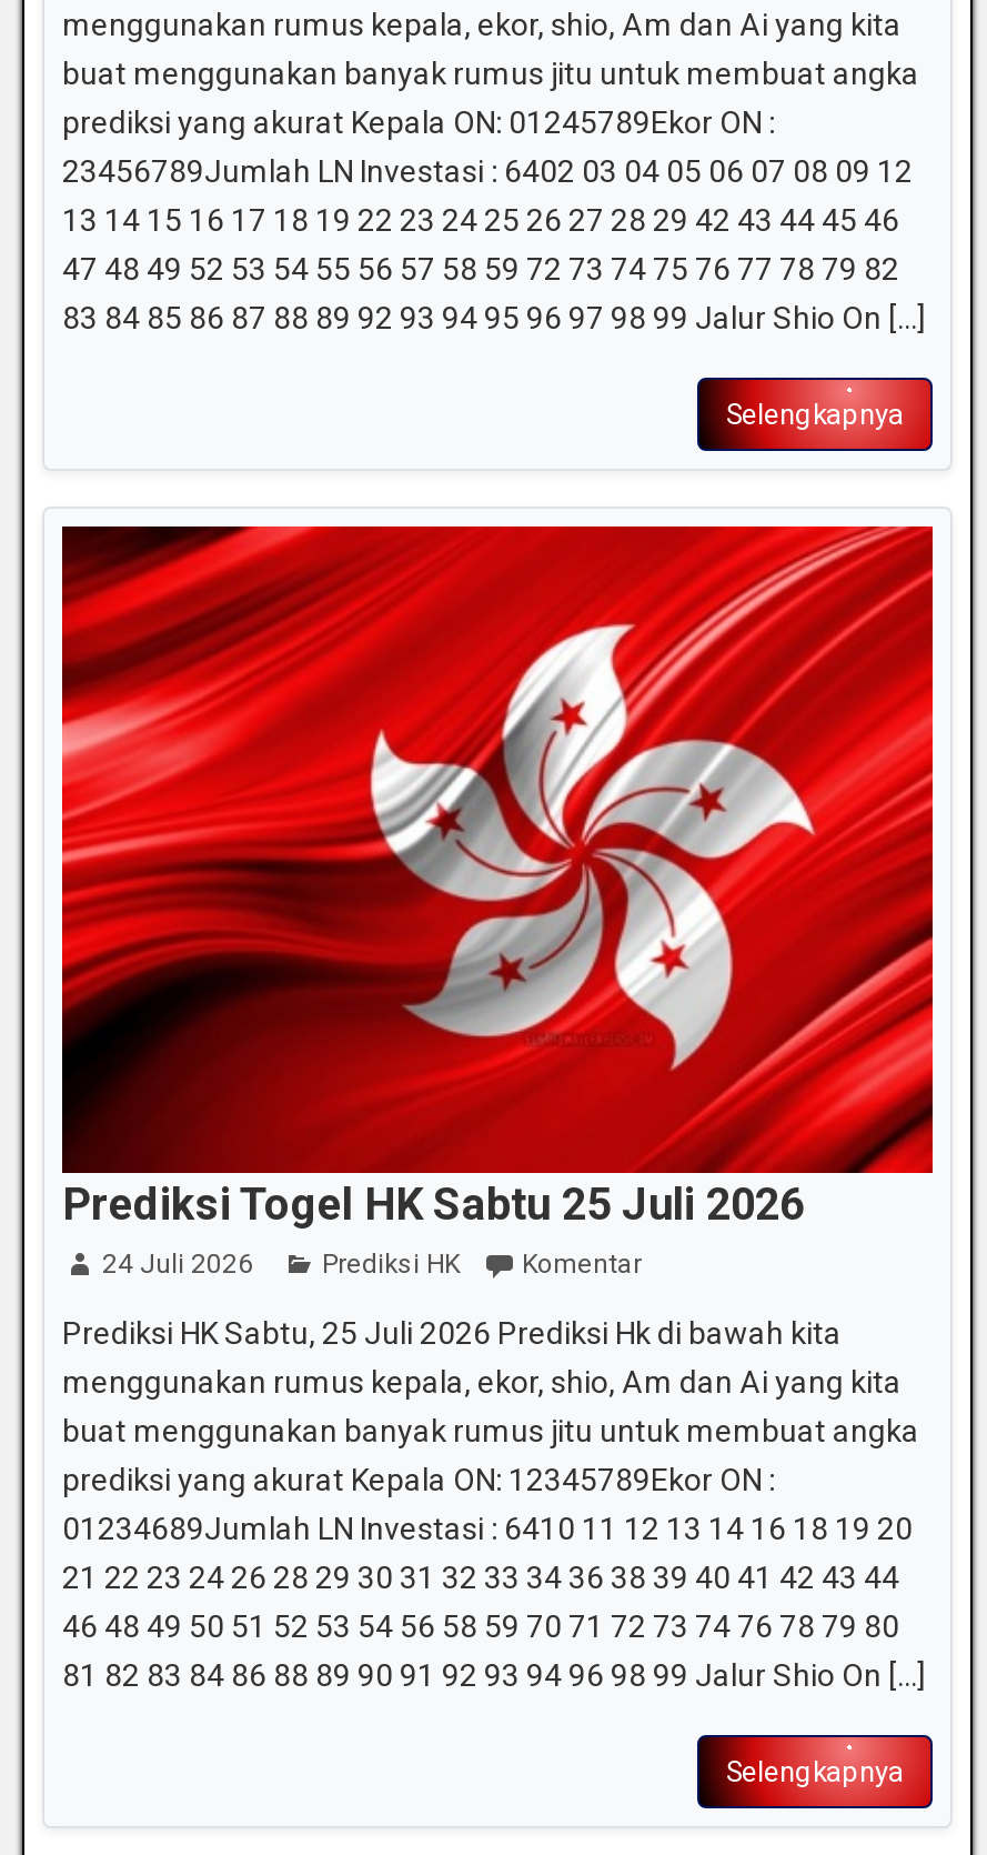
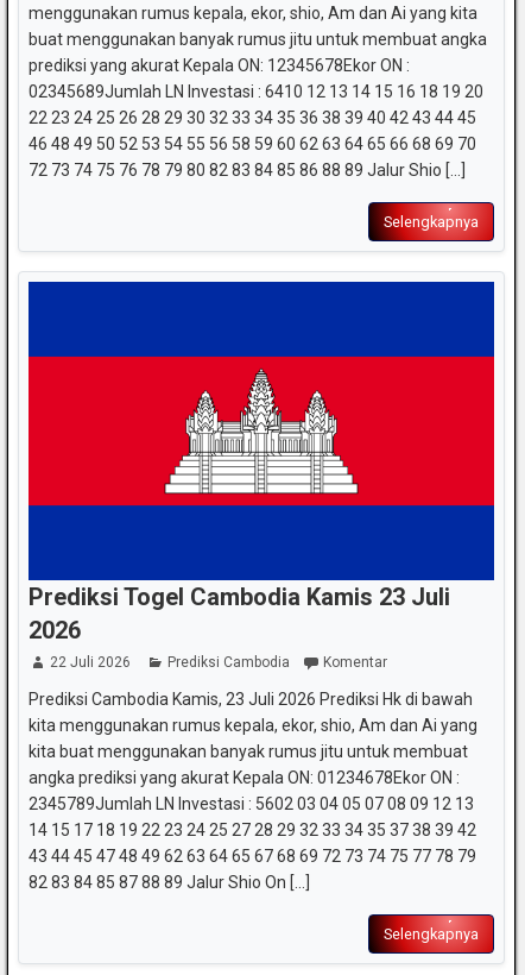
[62,105,926,336] prediksi yang akurat Kepala ON: 01245789Ekor ON : | 23456789Jumlah LN Investasi : 6402 03 04 05 06 07 08 09 12 | 13 14 15 16 17 18 19 22 23 24 25 26 27 28 29 42 43 44 45 46 | 47 48 49 52 53 54 55 56 57 58 59 72 73 74 75 76 77 78 79 82 | 83 84 85 86 87 88 89 92 93 94 95 96 97 98 99 Jalur Shio On [...] -> [29,56,483,180] prediksi yang akurat Kepala ON: 12345678Ekor ON : | 02345689Jumlah LN Investasi : 6410 12 13 14 15 16 18 19 20 | 22 23 24 25 26 28 29 30 32 33 34 35 36 38 39 40 42 43 44 45 | 46 48 49 50 52 53 54 55 56 58 59 60 62 63 64 65 66 68 69 70 | 72 73 74 75 76 78 79 80 82 83 84 85 86 88 89 Jalur Shio [...]
[60,524,935,1280] [image] | Prediksi Togel HK Sabtu 25 Juli 2026 | 24 Juli 2026 | Prediksi HK -> [27,281,495,671] [image] | Prediksi Togel Cambodia Kamis 23 Juli | 2026 | 22 Juli 2026 | Prediksi Cambodia
[62,1316,926,1693] Prediksi HK Sabtu, 25 Juli 2026 Prediksi Hk di bawah kita | menggunakan rumus kepala, ekor, shio, Am dan Ai yang kita | buat menggunakan banyak rumus jitu untuk membuat angka | prediksi yang akurat Kepala ON: 12345789Ekor ON : | 01234689Jumlah LN Investasi : 6410 11 12 13 14 16 18 19 20 | 21 22 23 24 26 28 29 30 31 32 33 34 36 38 39 40 41 42 43 44 | 46 48 49 50 51 52 53 54 56 58 59 70 71 72 73 74 76 78 79 80 | 81 82 83 84 86 88 89 90 91 92 93 94 96 98 99 Jalur Shio On [...] -> [29,690,477,892] Prediksi Cambodia Kamis, 23 Juli 2026 Prediksi Hk di bawah | kita menggunakan rumus kepala, ekor, shio, Am dan Ai yang | kita buat menggunakan banyak rumus jitu untuk membuat | angka prediksi yang akurat Kepala ON: 01234678Ekor ON : | 2345789Jumlah LN Investasi : 5602 03 04 05 07 08 09 12 13 | 14 15 17 18 19 22 23 24 25 27 28 29 32 33 34 35 37 38 39 42 | 43 44 45 47 48 49 62 63 64 65 67 68 69 72 73 74 75 77 78 79 | 82 83 84 85 87 88 89 Jalur Shio On [...]

